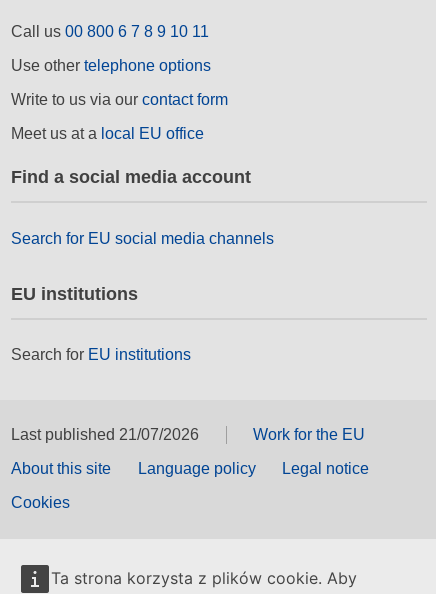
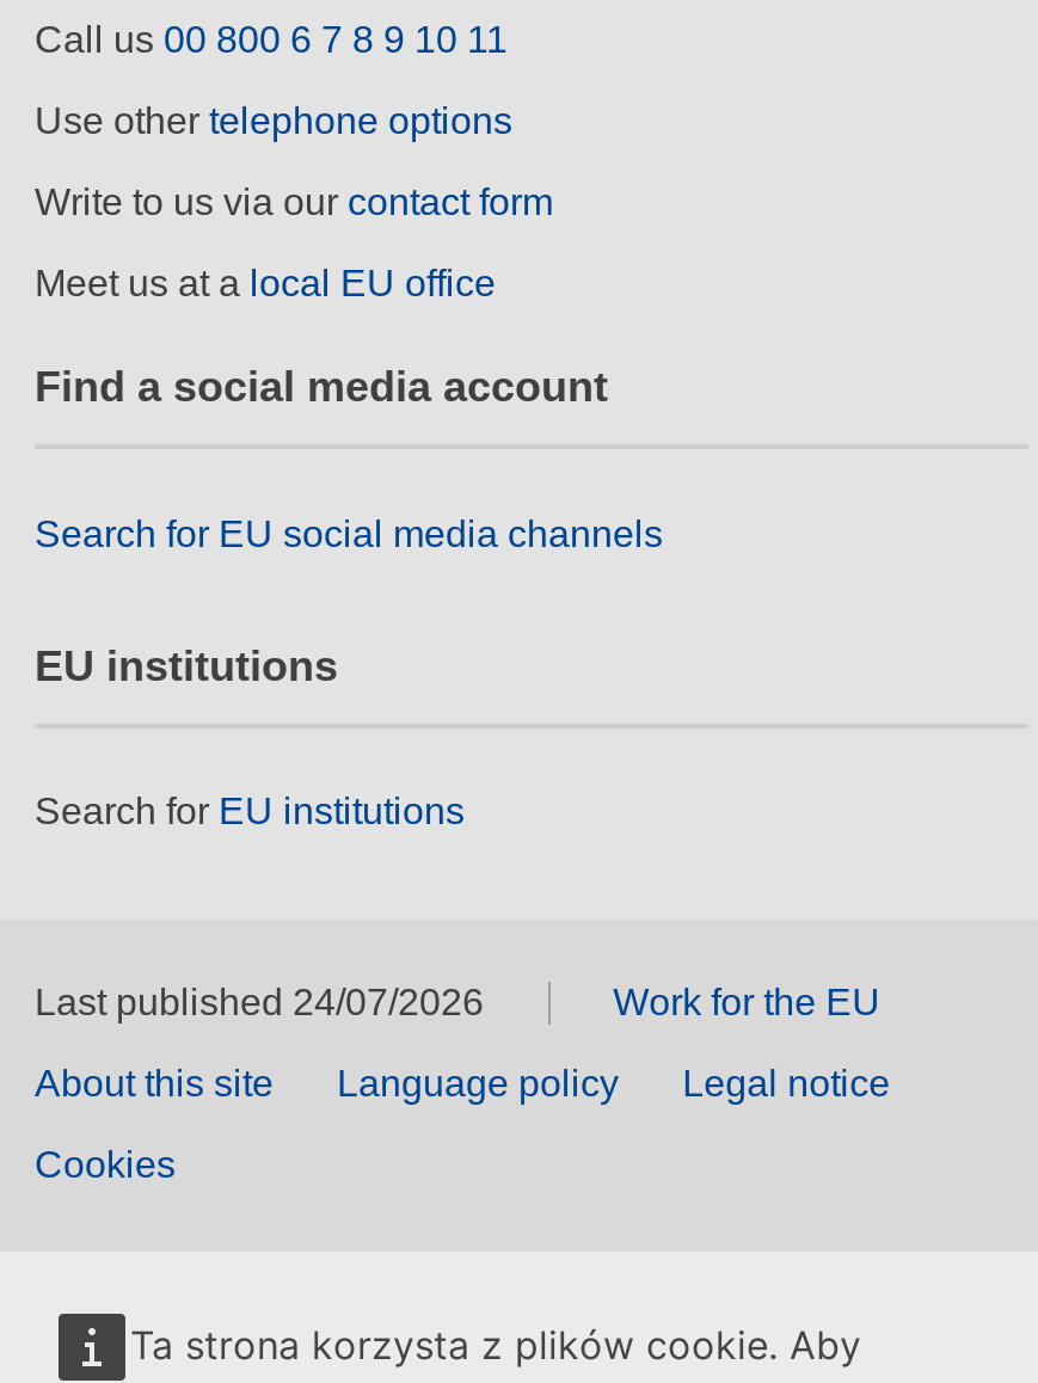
[11,426,199,443] Last published 21/07/2026 -> [35,983,484,1024] Last published 24/07/2026

